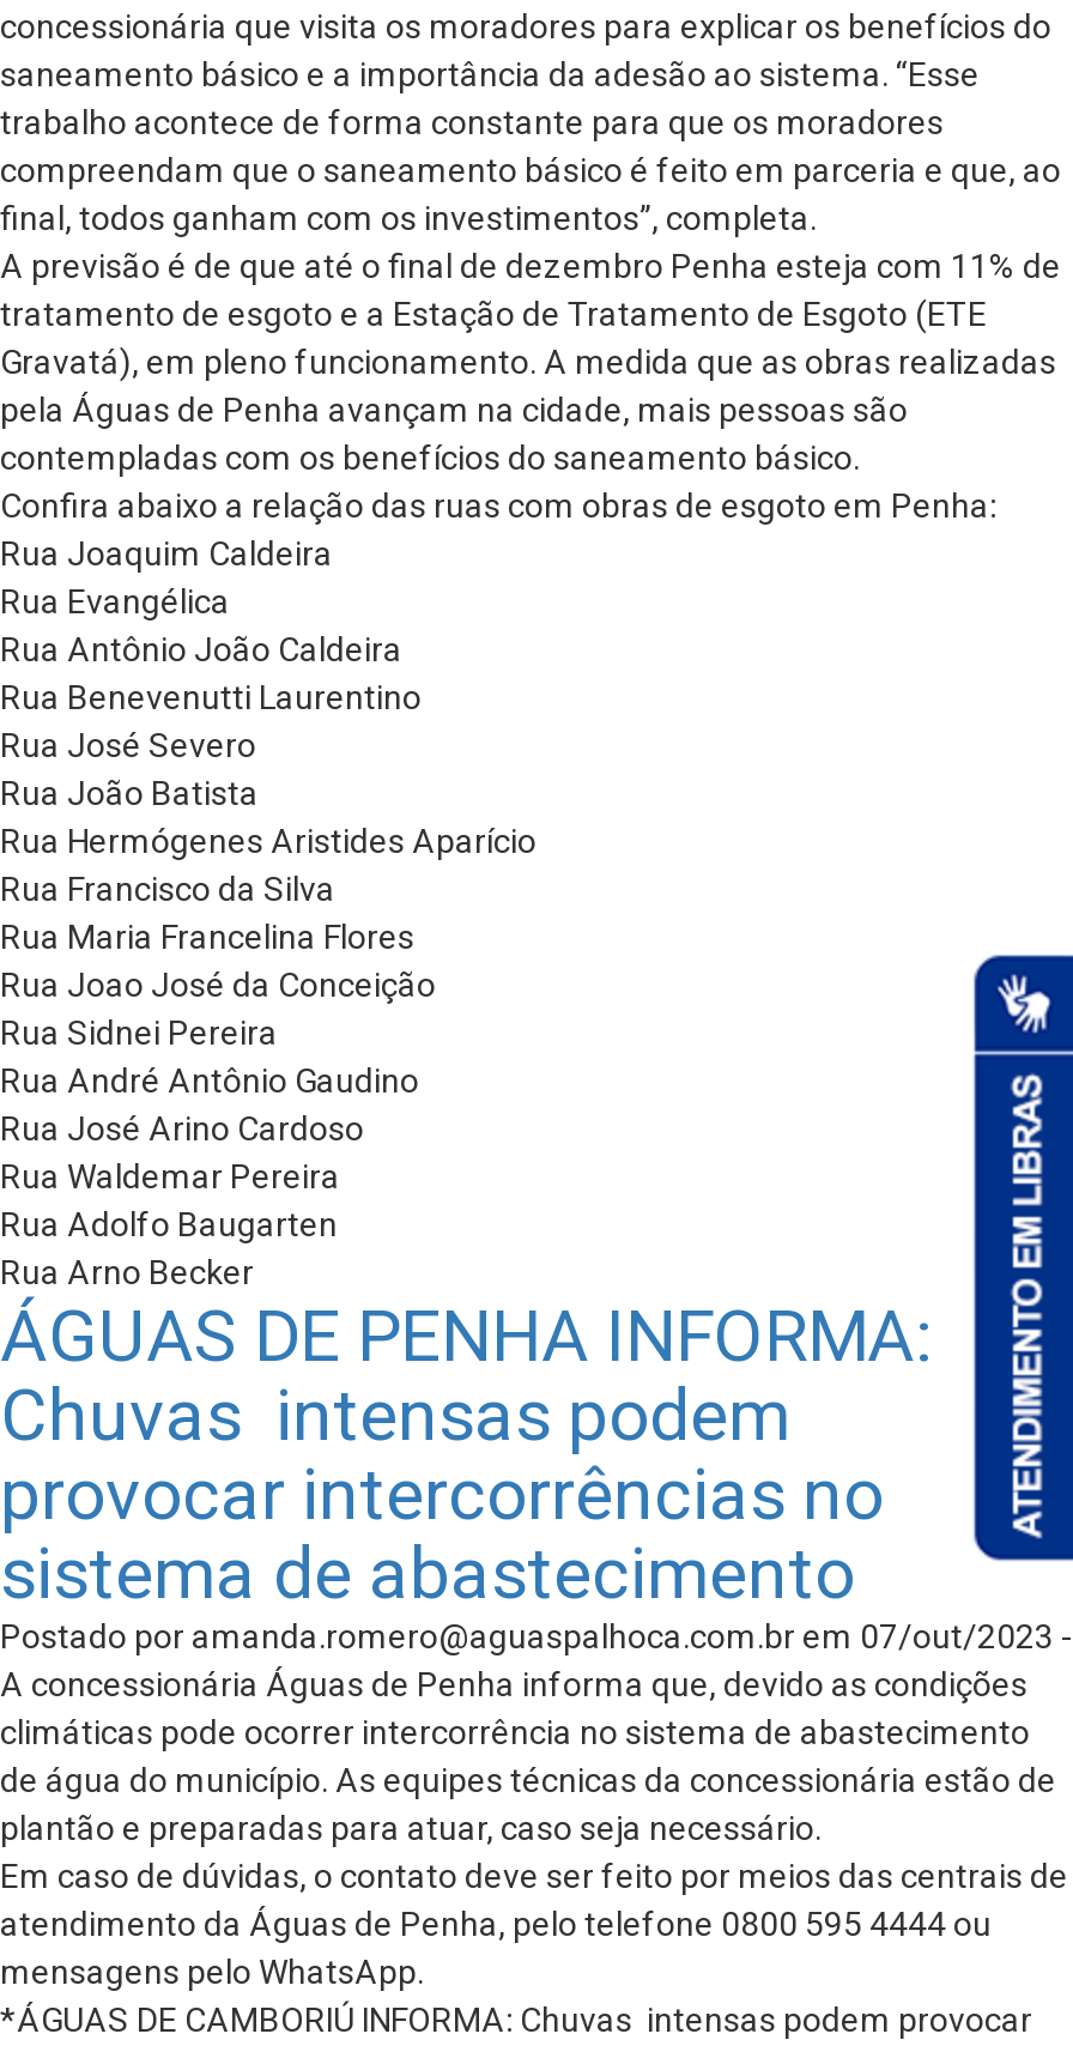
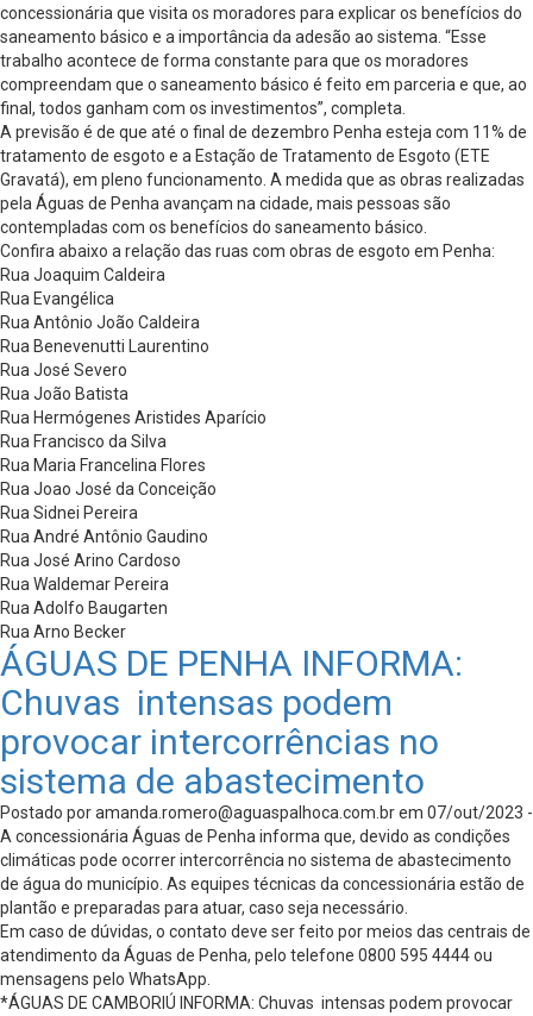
[972,954,1066,1562] [image] -> none

